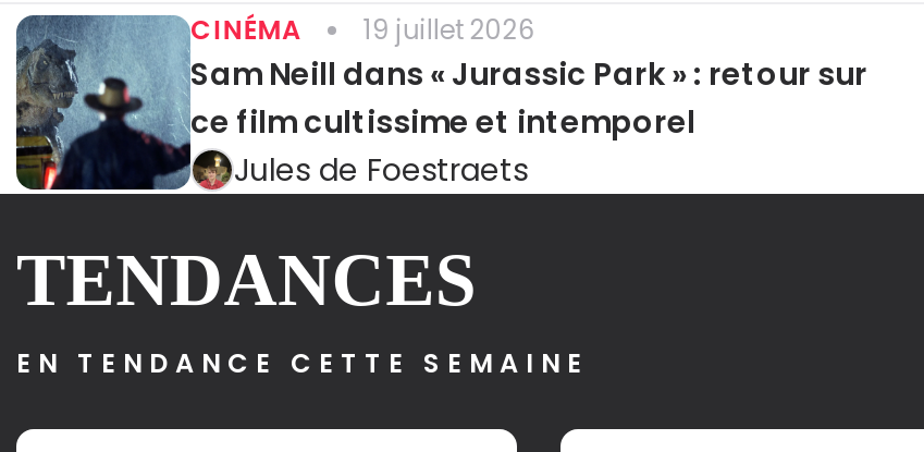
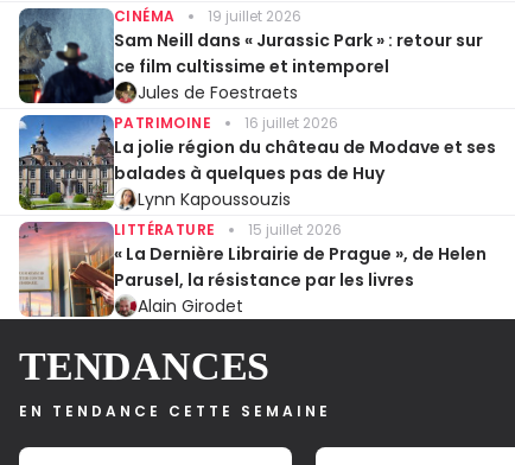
none -> [18,112,496,318] [image] | PATRIMOINE | 16 juillet 2026 | La jolie région du château de Modave et ses | balades à quelques pas de Huy | Lynn Kapoussouzis | LITTÉRATURE | 15 juillet 2026 | « La Dernière Librairie de Prague », de Helen | Parusel, la résistance par les livres | Alain Girodet
none -> [18,222,121,318] [image]

